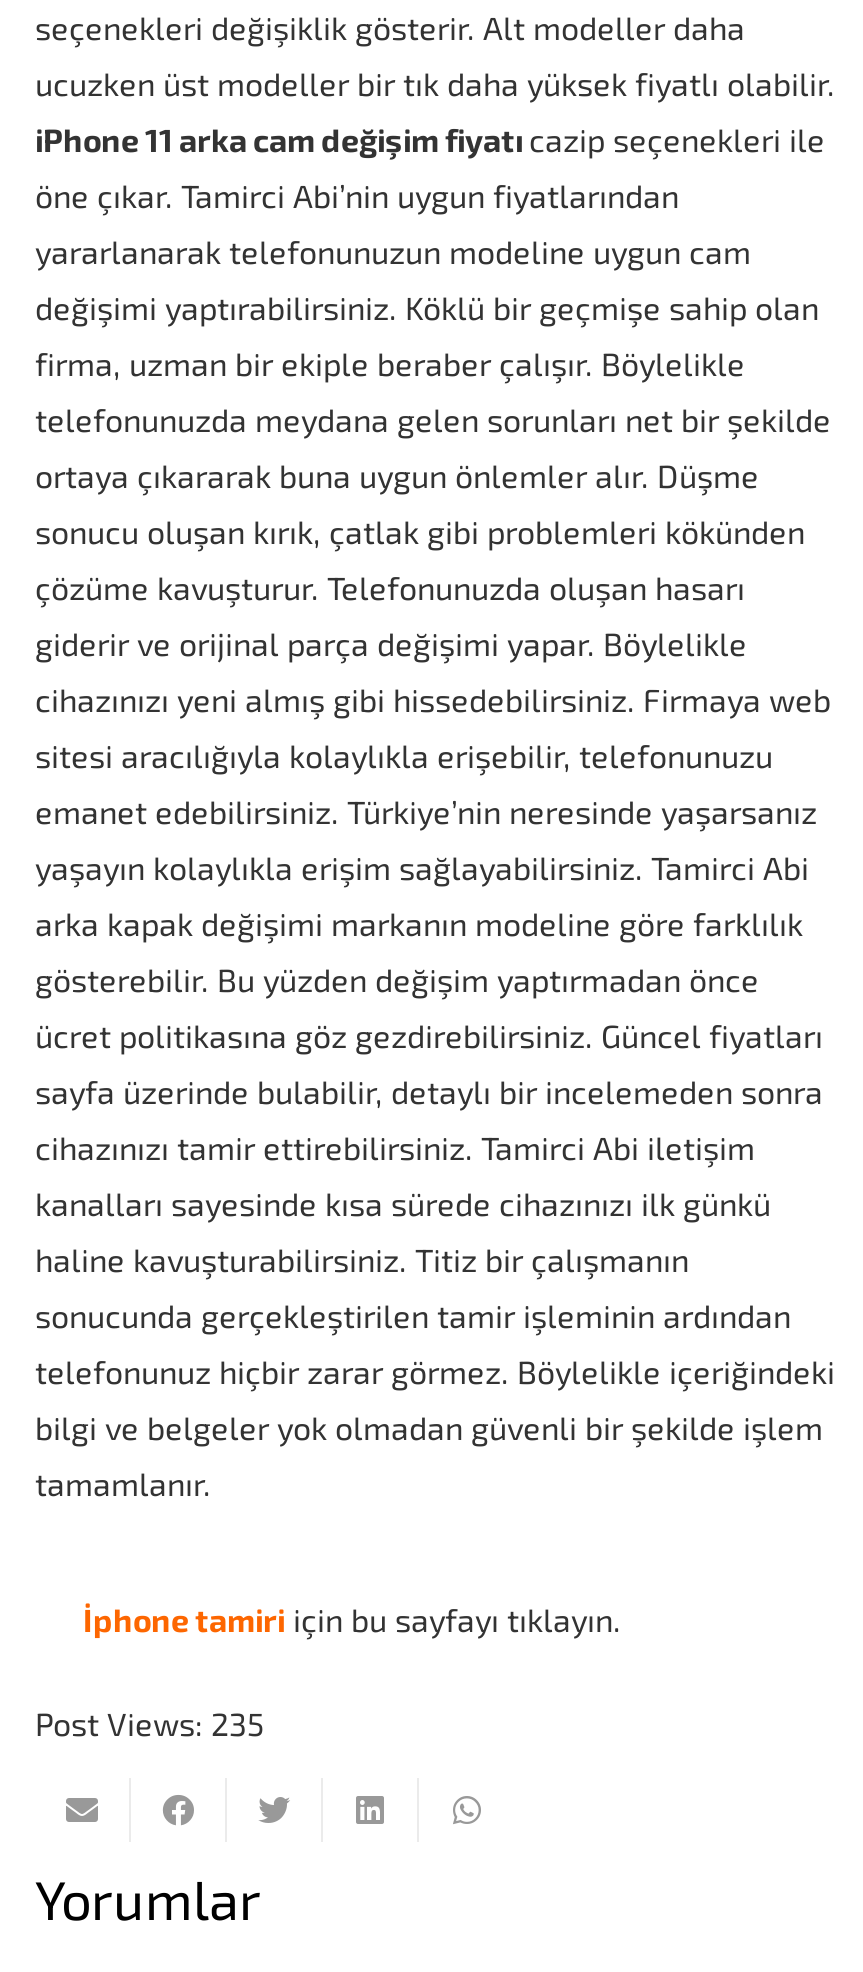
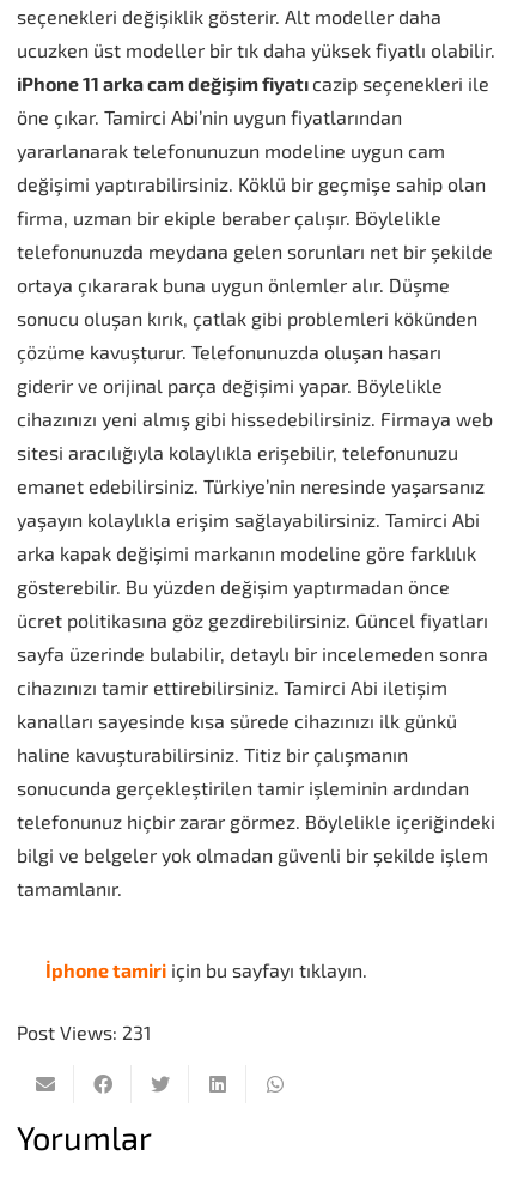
[35,1705,265,1743] Post Views: 235 -> [17,1021,151,1044] Post Views: 231

